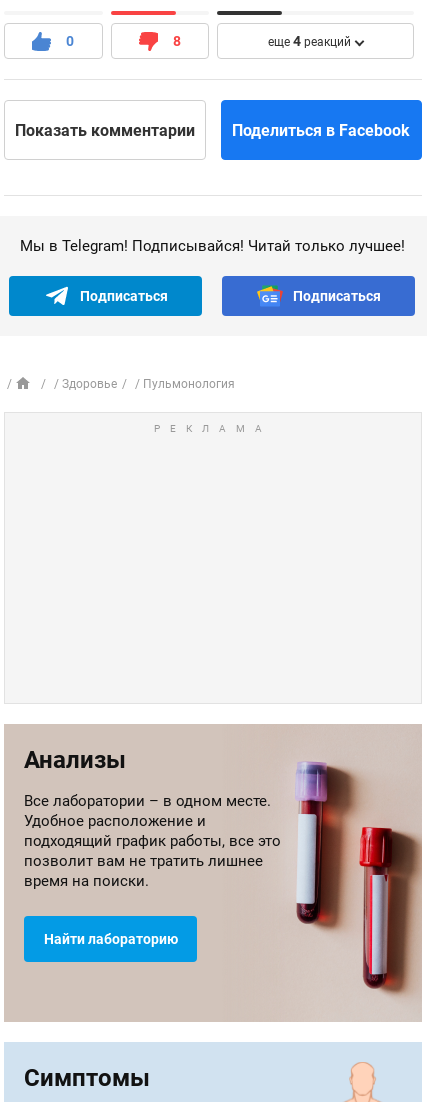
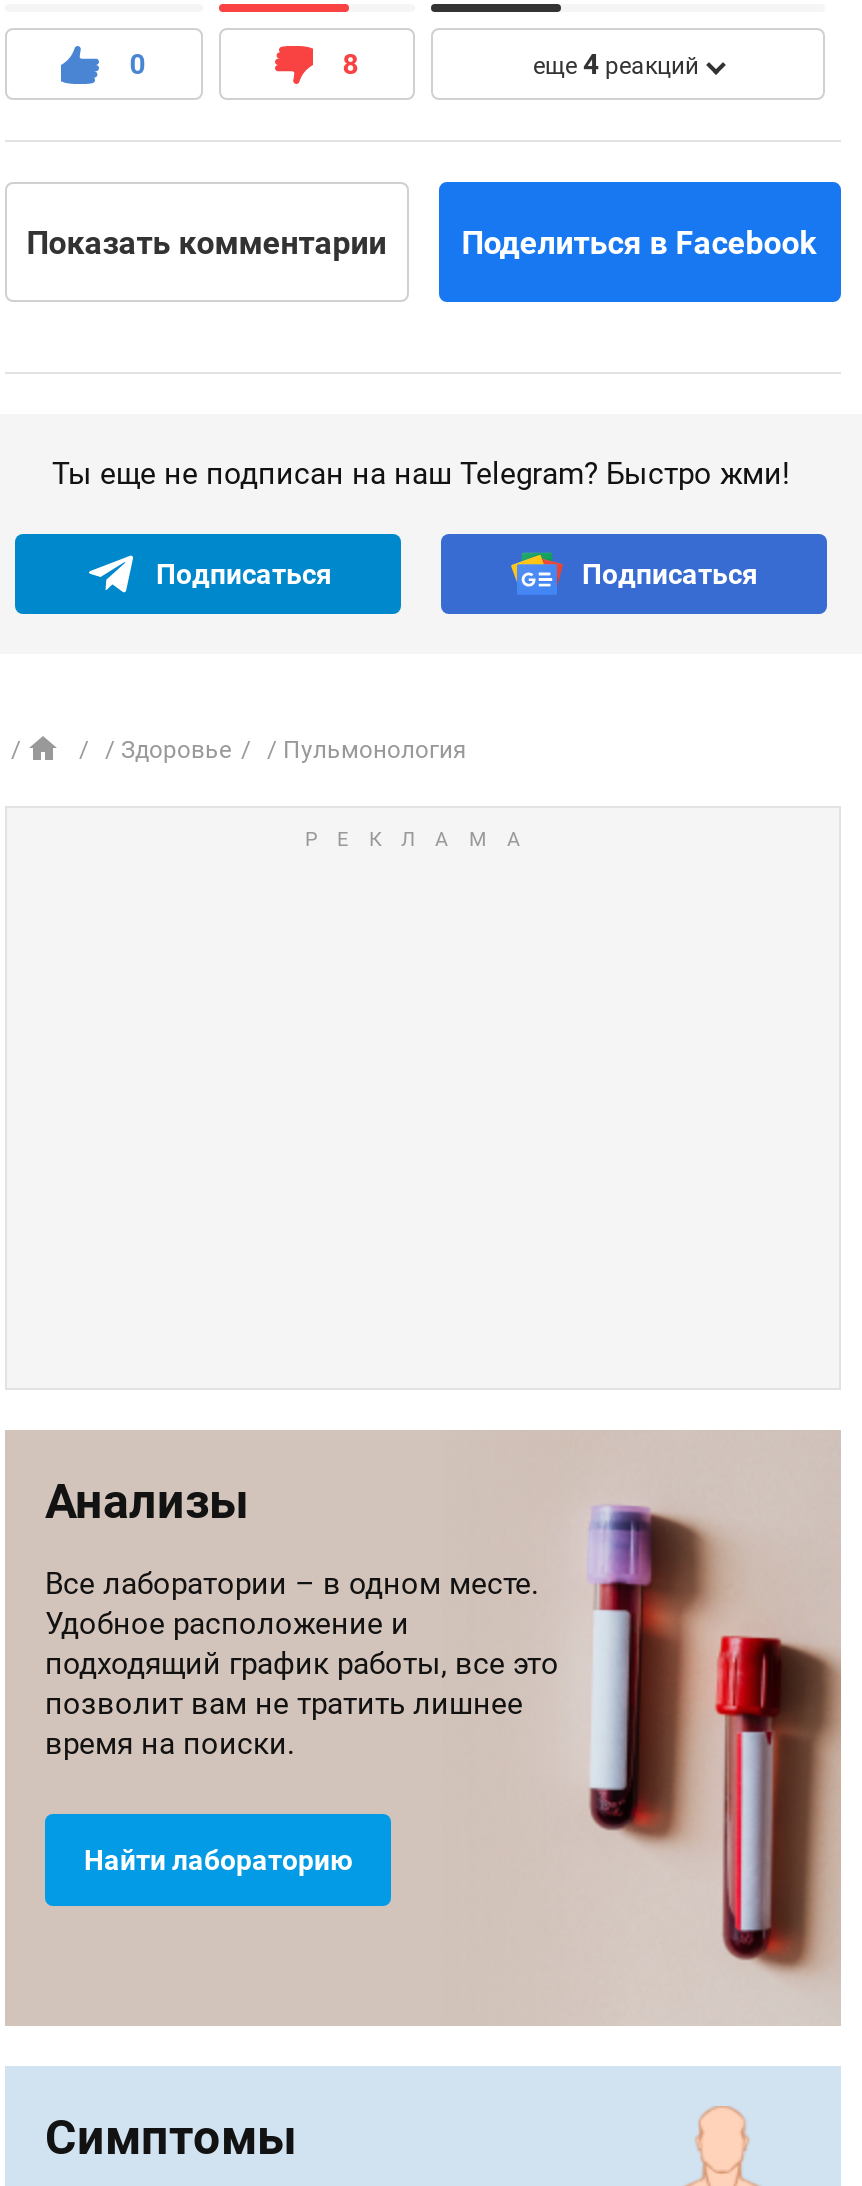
[19,237,404,255] Мы в Telegram! Подписывайся! Читай только лучшее! -> [52,457,790,493] Ты еще не подписан на наш Telegram? Быстро жми!

